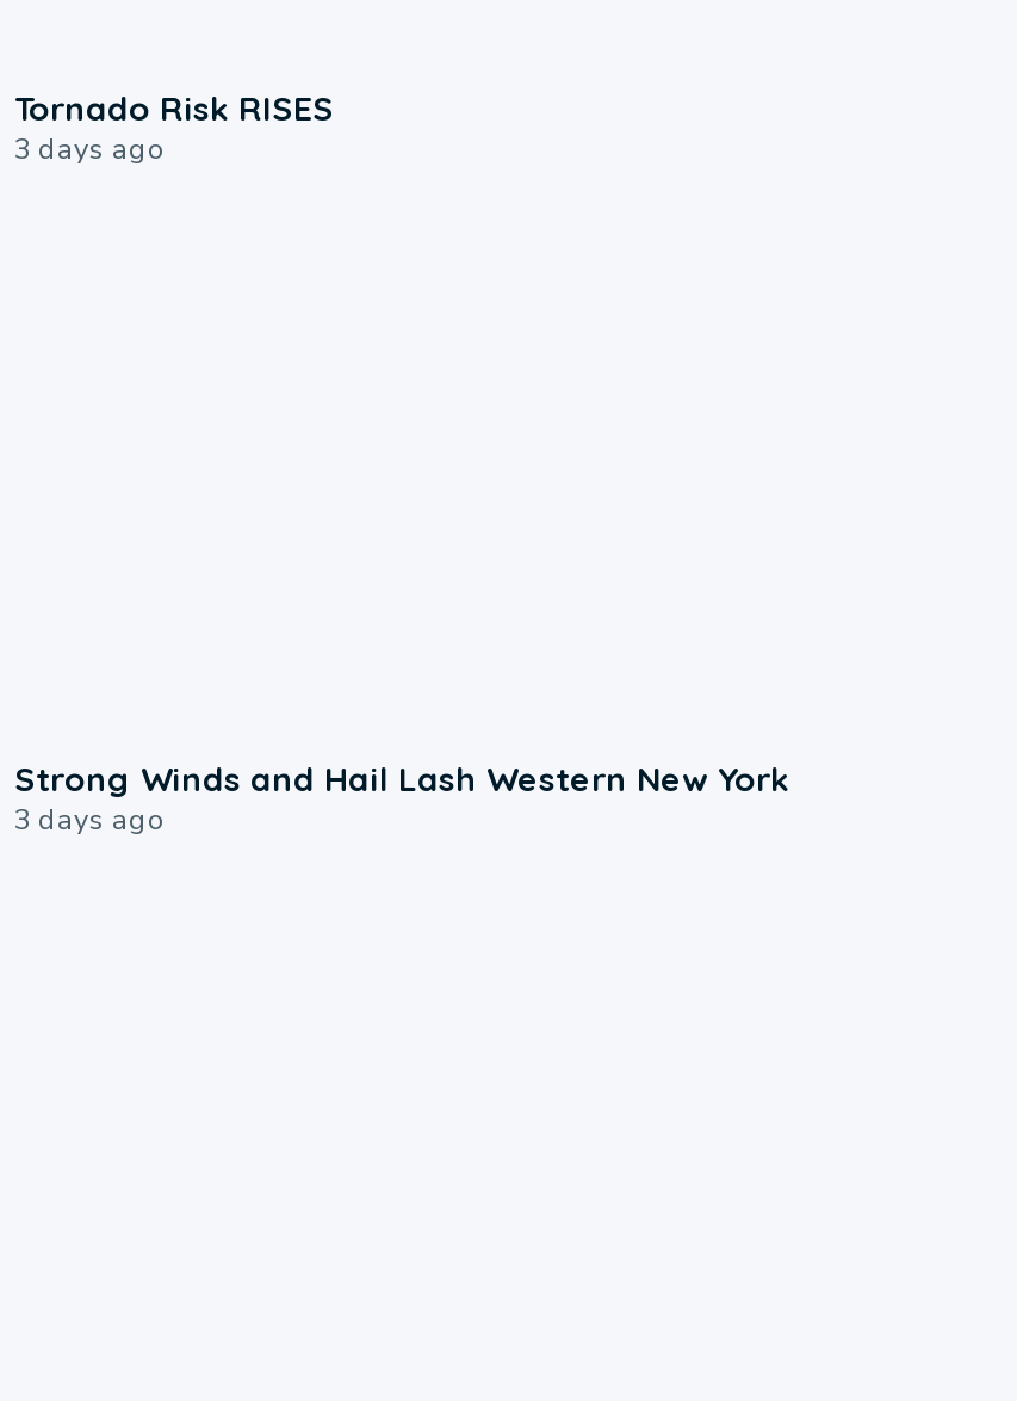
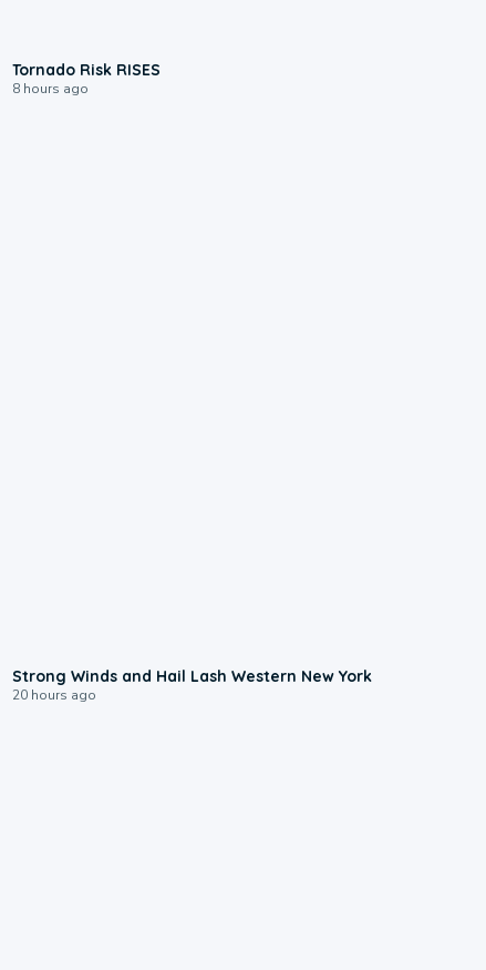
[14,131,167,169] 3 days ago -> [13,80,89,98] 8 hours ago
[14,801,167,839] 3 days ago -> [13,686,97,704] 20 hours ago

